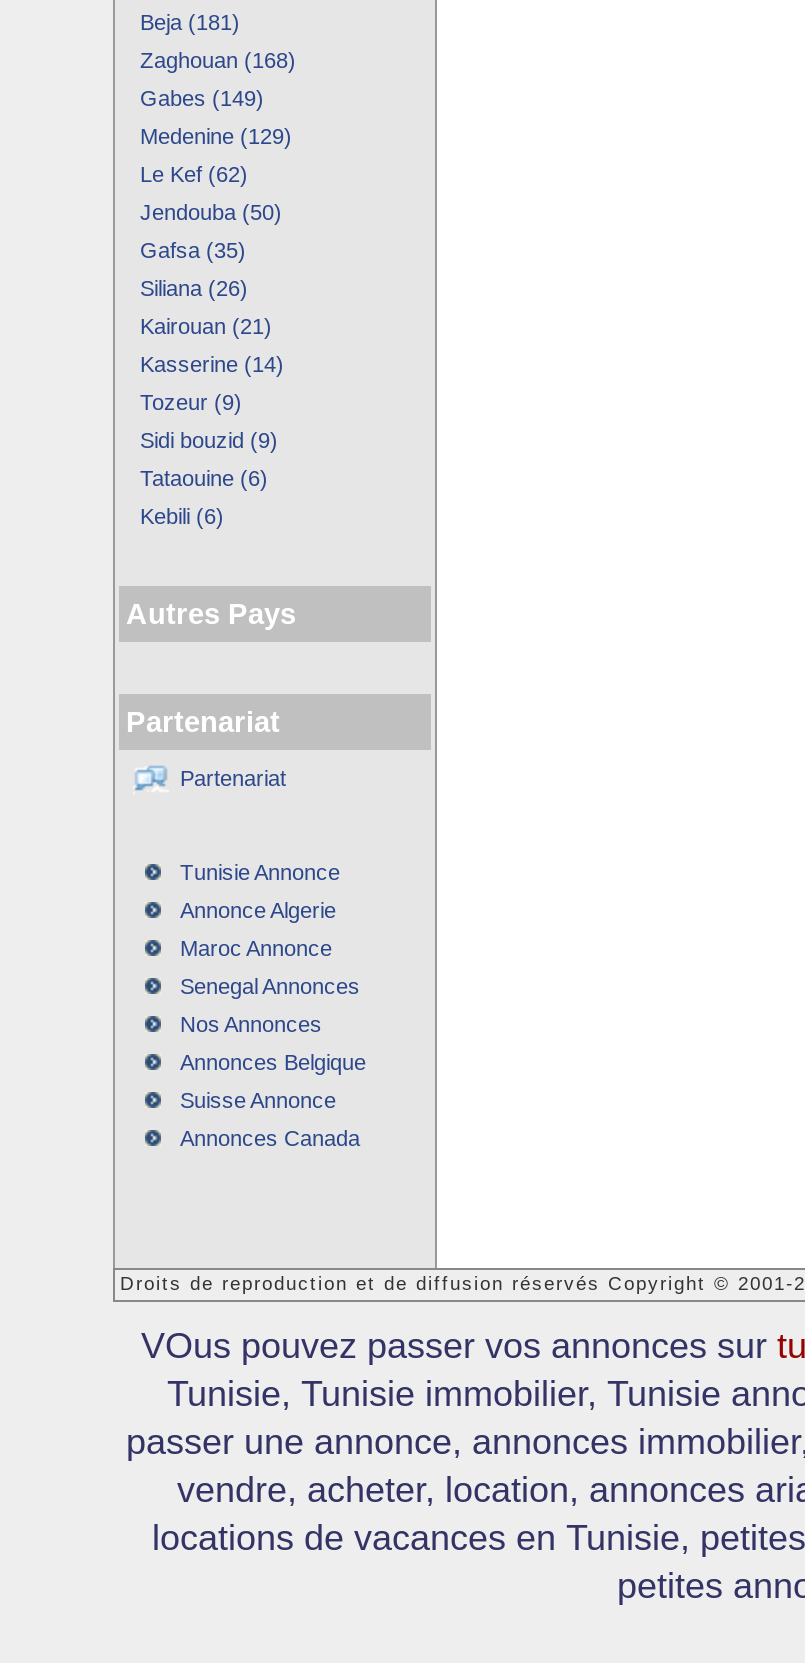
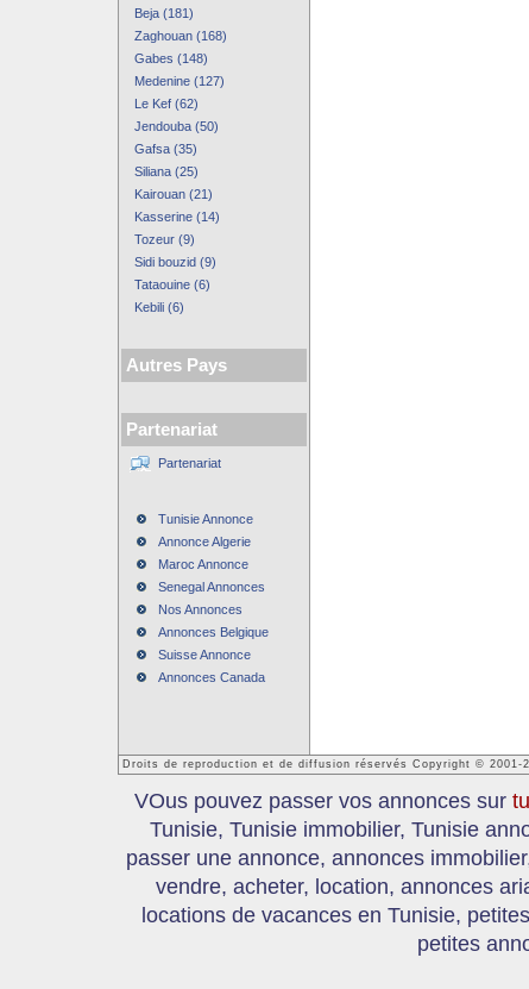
[140,86,264,110] Gabes (149) -> [134,51,207,65] Gabes (148)
[140,124,292,148] Medenine (129) -> [134,74,224,88] Medenine (127)
[140,276,248,300] Siliana (26) -> [134,164,198,179] Siliana (25)

